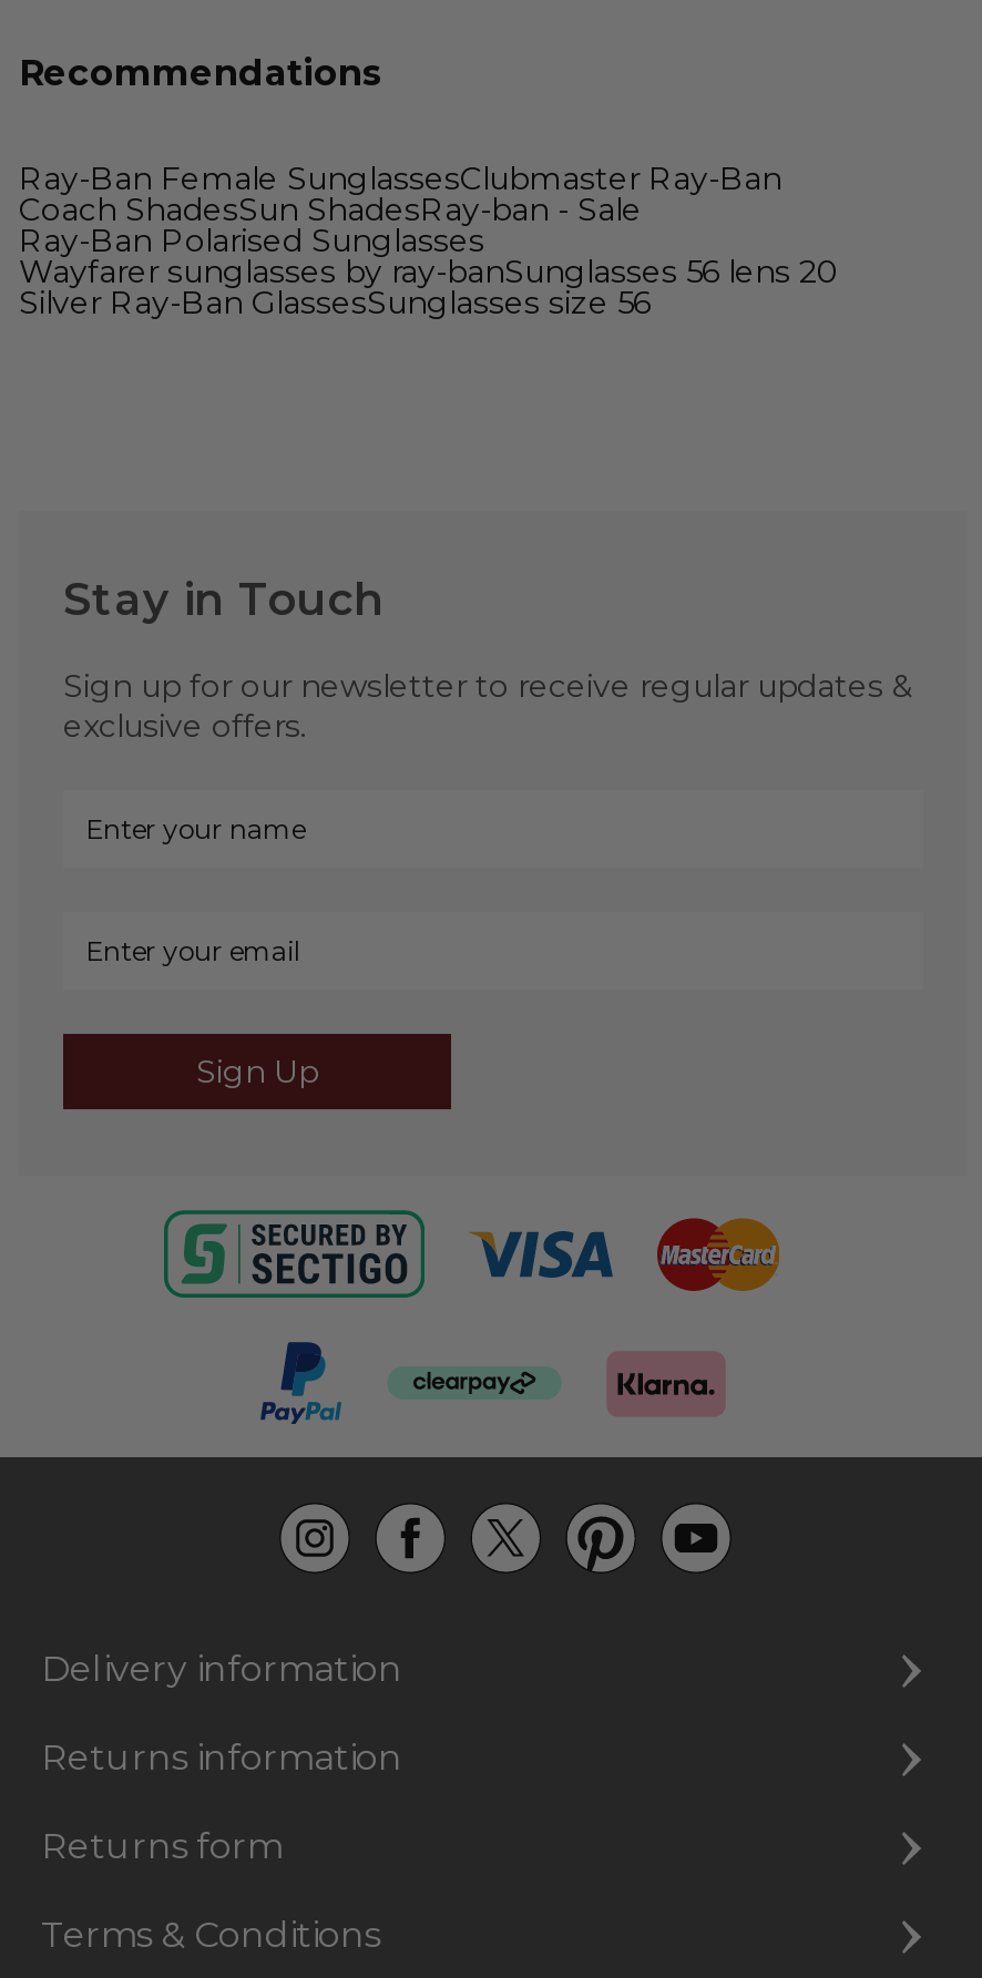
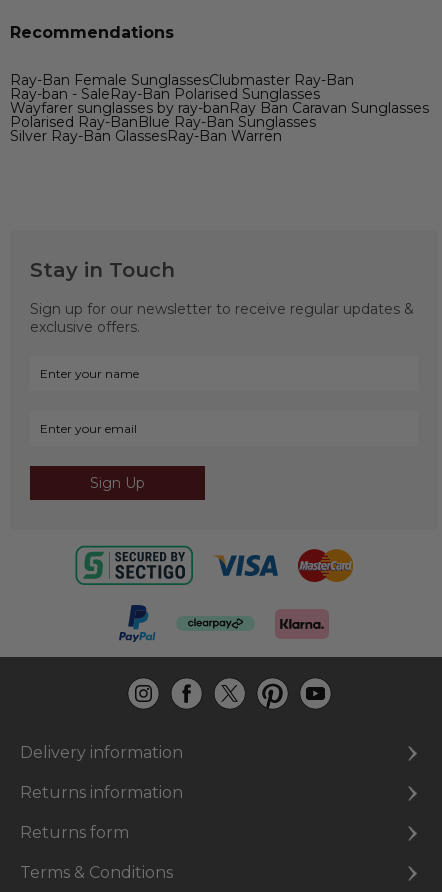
[19,190,839,323] Coach ShadesSun ShadesRay-ban - Sale | Ray-Ban Polarised Sunglasses | Wayfarer sunglasses by ray-banSunglasses 56 lens 20 | Silver Ray-Ban GlassesSunglasses size 56 -> [10,85,429,145] Ray-ban - SaleRay-Ban Polarised Sunglasses | Wayfarer sunglasses by ray-banRay Ban Caravan Sunglasses | Polarised Ray-BanBlue Ray-Ban Sunglasses | Silver Ray-Ban GlassesRay-Ban Warren

